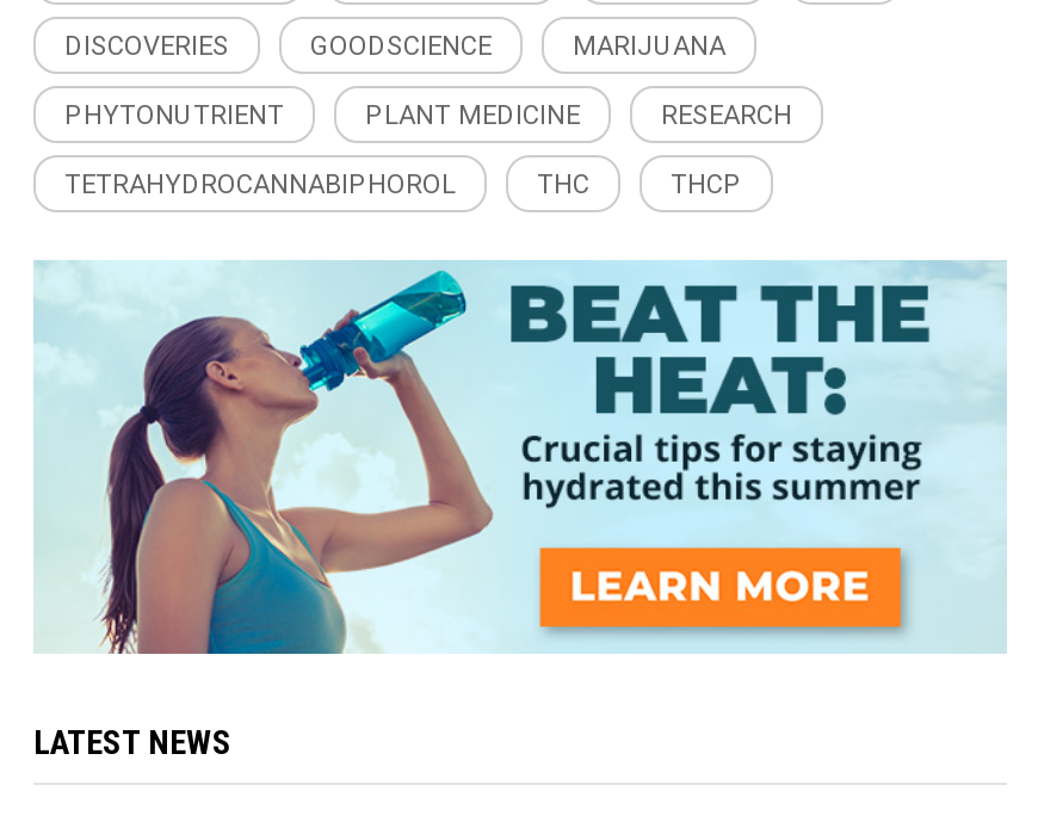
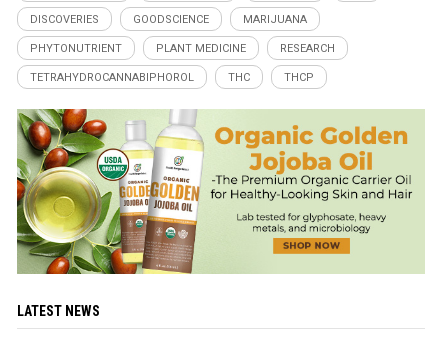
[33,260,1005,656] [image] -> [16,108,425,275] [image]

